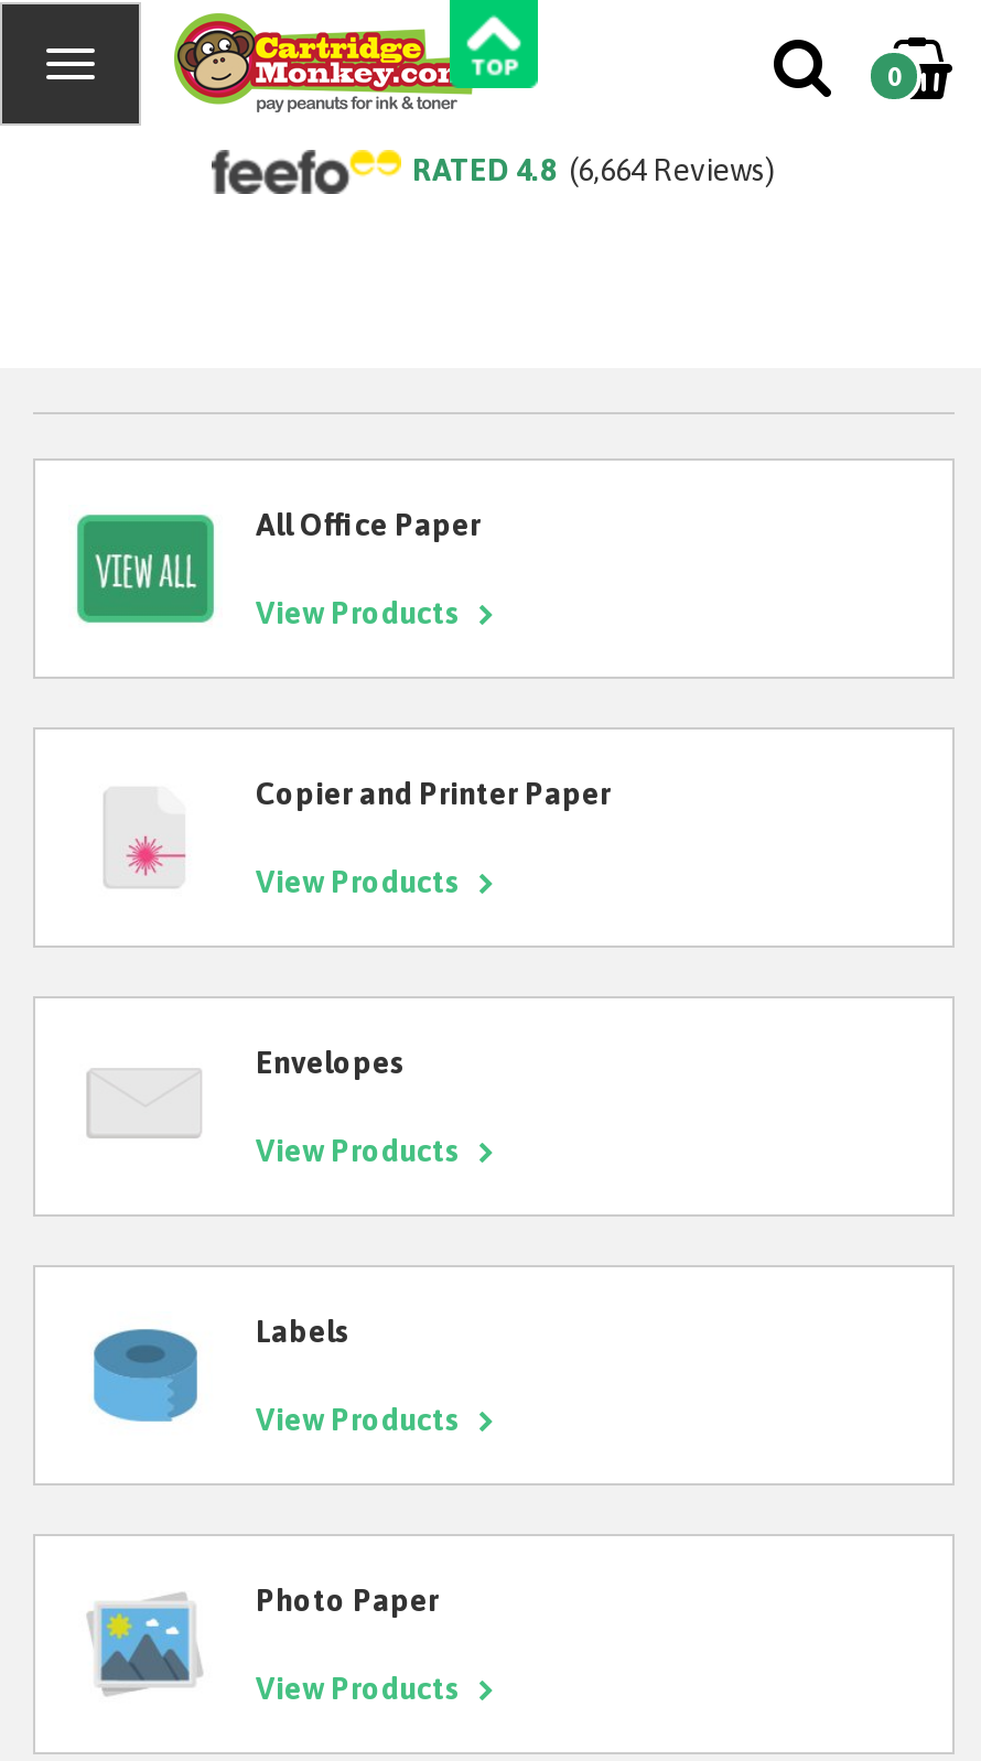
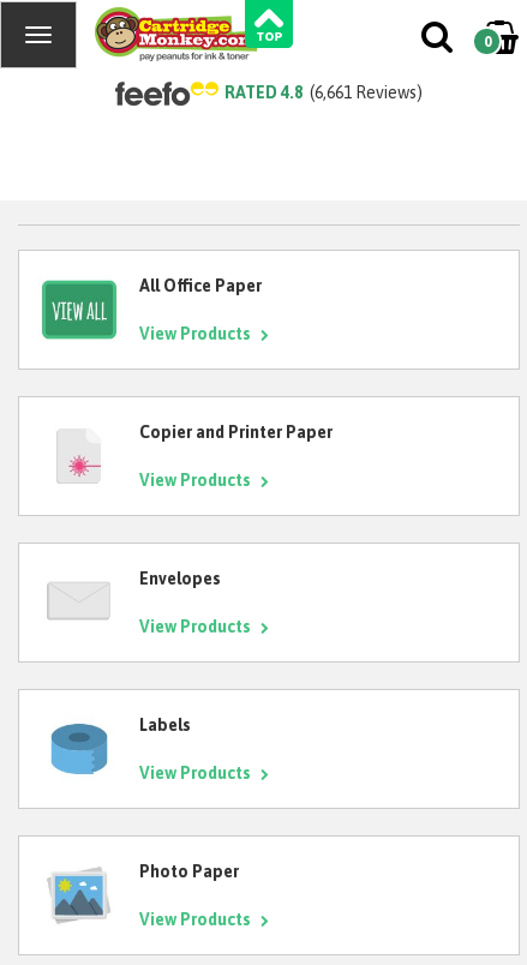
[412,152,776,187] RATED 4.8 (6,664 Reviews) -> [224,83,423,102] RATED 4.8 (6,661 Reviews)

